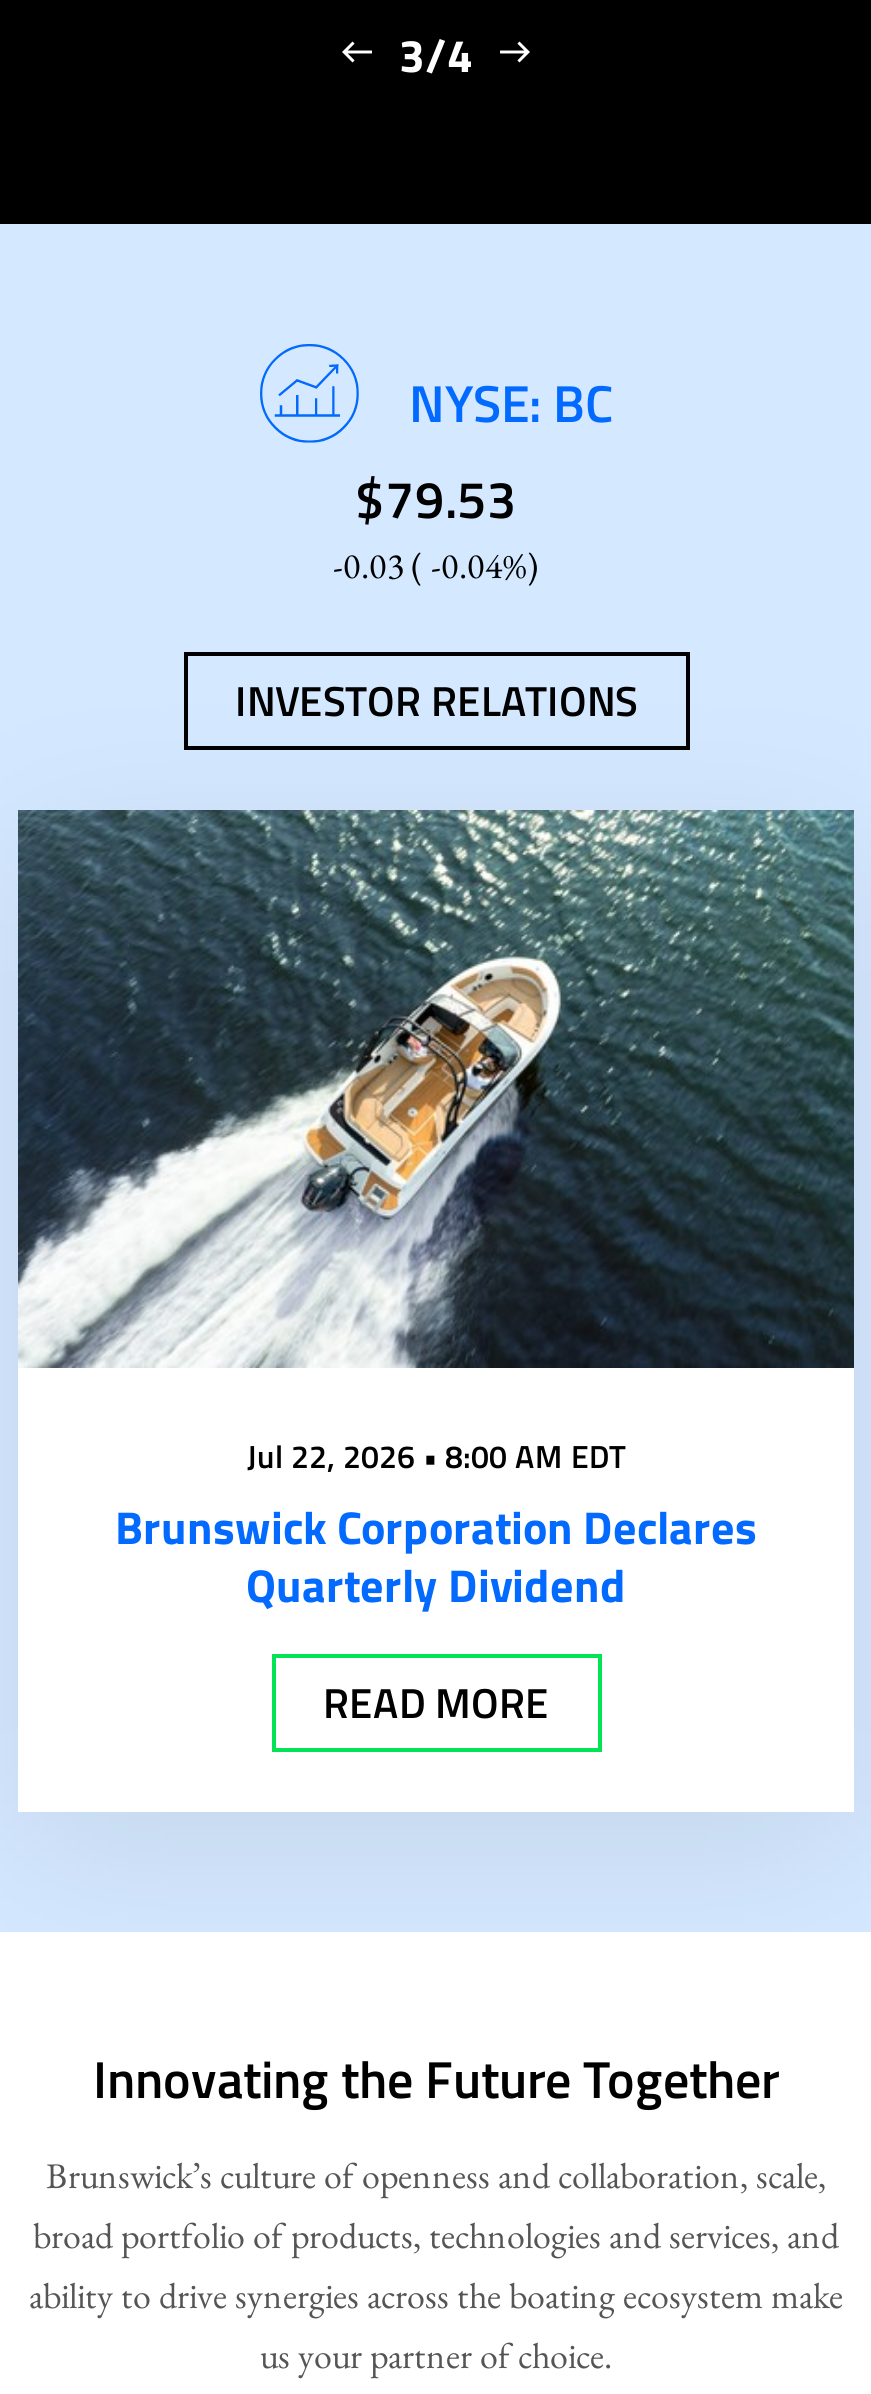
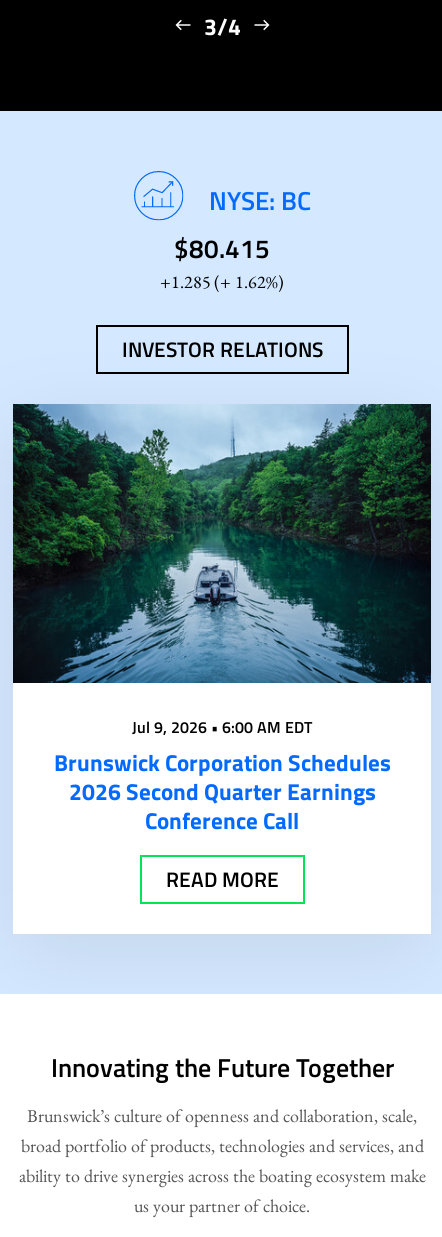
[333,460,539,588] $79.53 | -0.03 ( -0.04%) -> [171,229,284,293] $80.415 | 1.285 ( | 1.62%)
[18,808,854,1619] [image] | Jul 22, 2026 • 8:00 AM EDT | Brunswick Corporation Declares | Quarterly Dividend -> [12,404,432,838] [image] | Jul 9, 2026 • 6:00 AM EDT | Brunswick Corporation Schedules | 2026 Second Quarter Earnings | Conference Call

